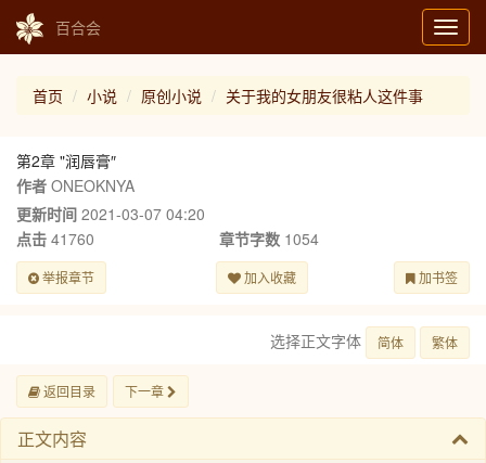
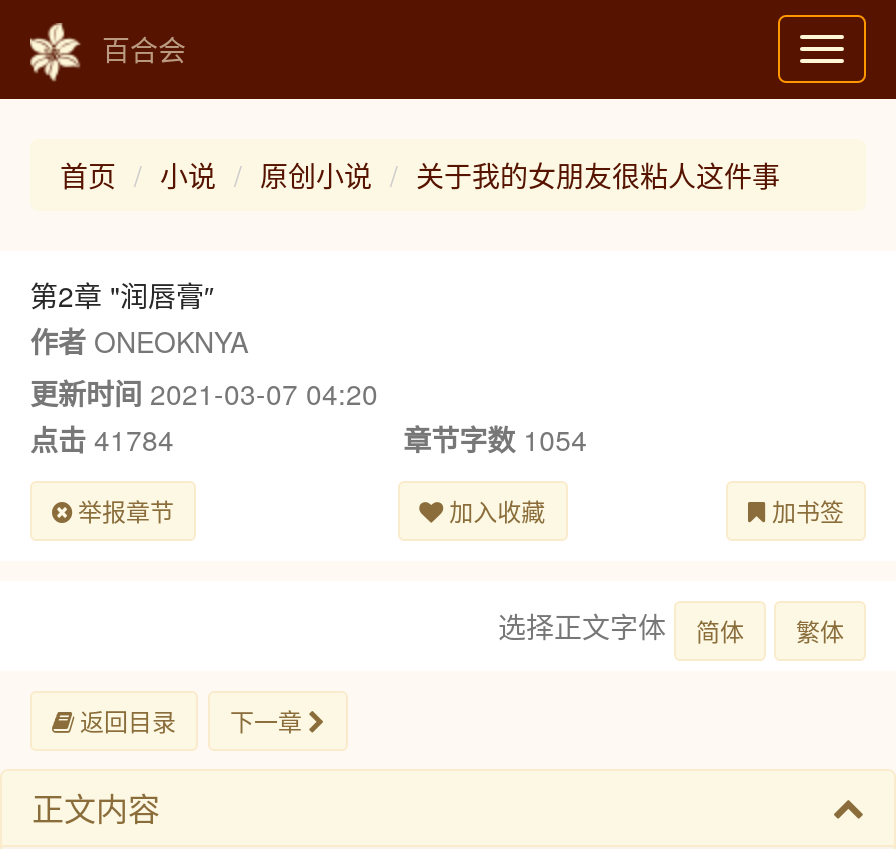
[16,228,94,249] 点击41760 -> [30,419,174,459] 点击41784

